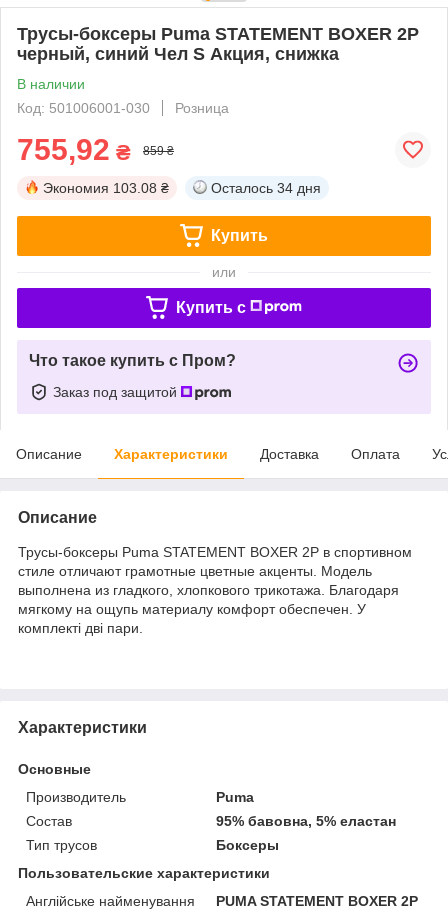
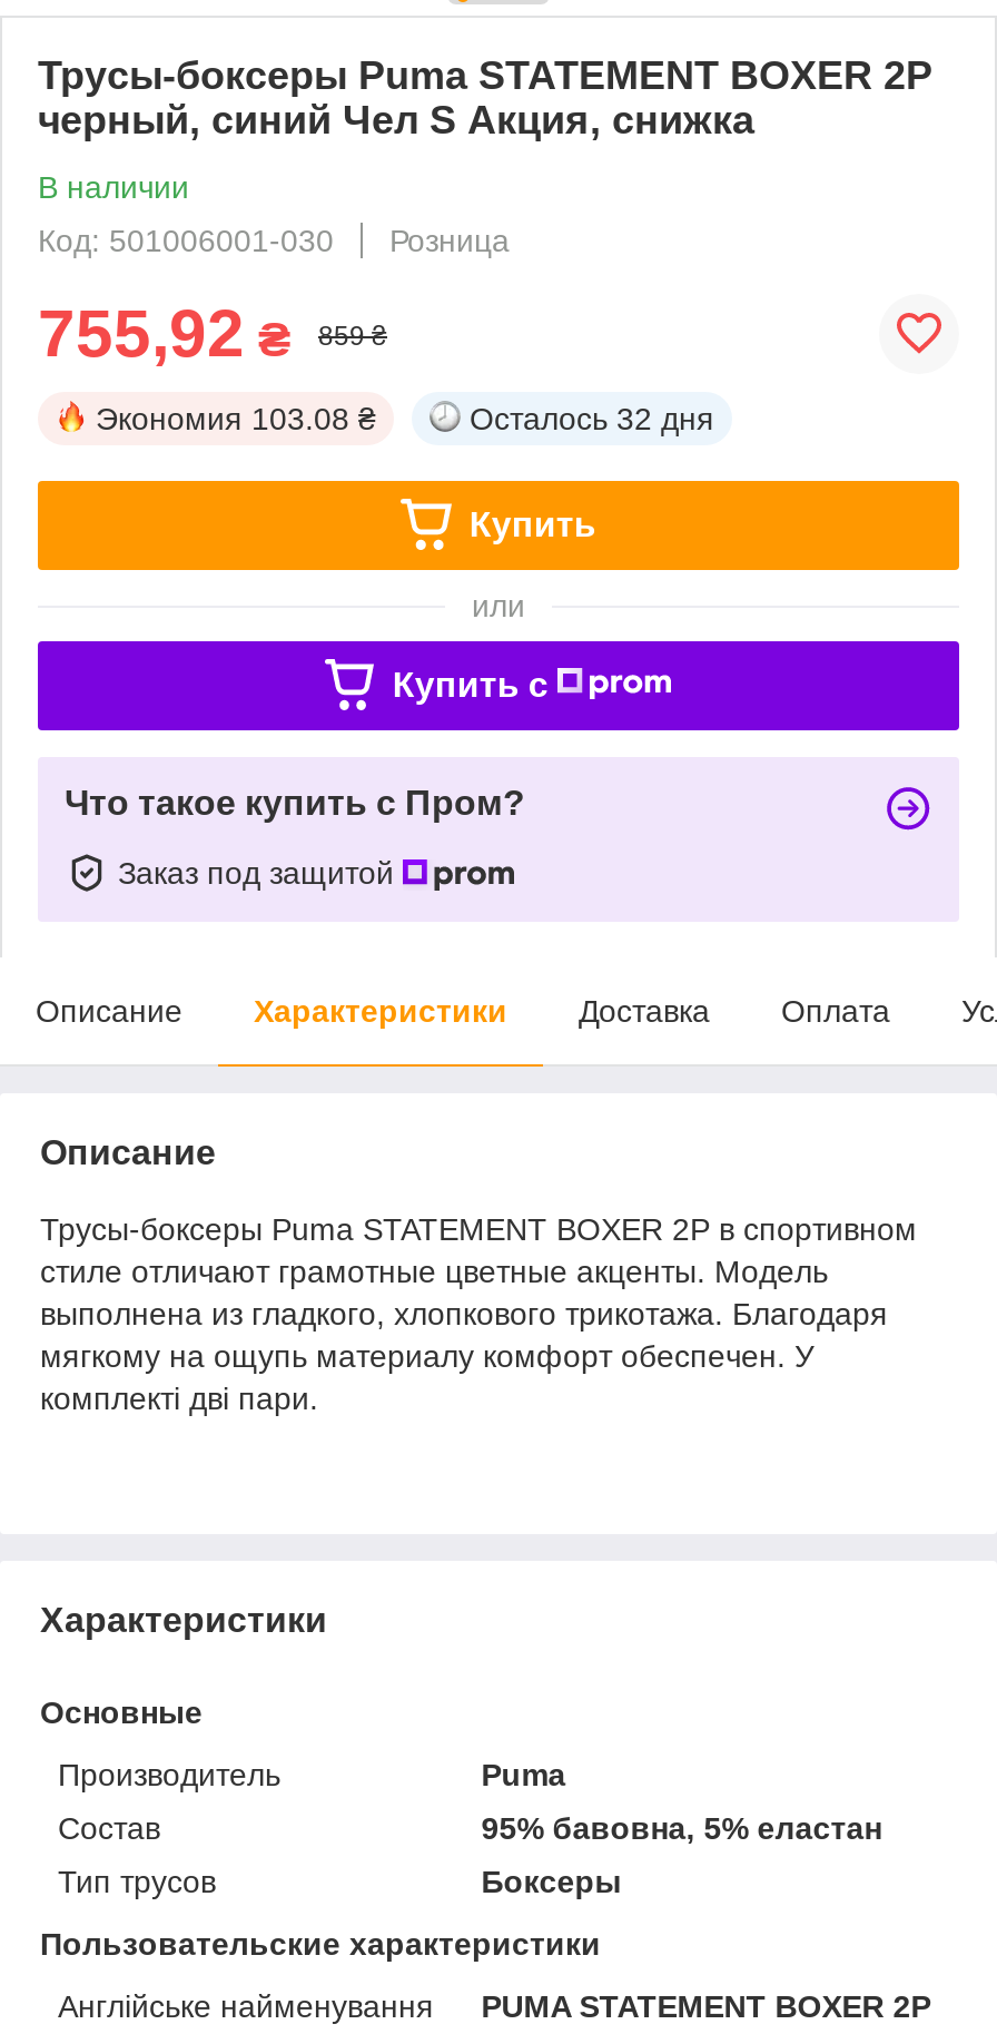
[211,180,321,196] Осталось 34 дня -> [470,400,714,436] Осталось 32 дня

